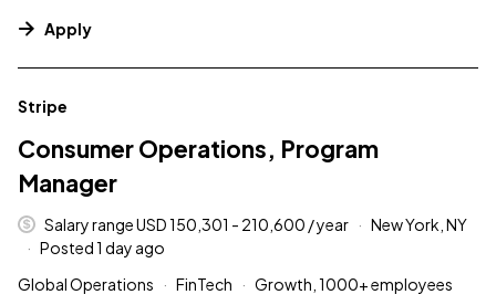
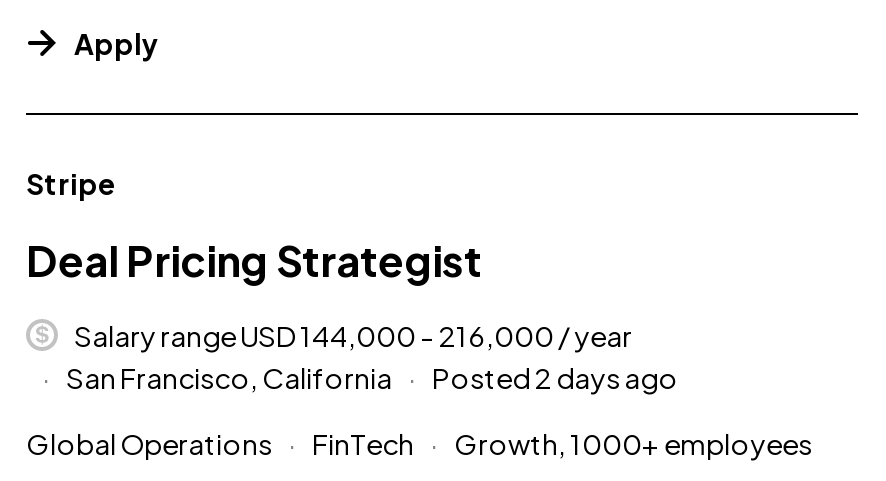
[18,133,379,198] Consumer Operations, Program | Manager -> [26,233,482,287] Deal Pricing Strategist
[40,214,467,257] Salary range USD 150,301 - 210,600 / year | New York, NY | Posted 1 day ago -> [66,317,678,395] Salary range USD 144,000 - 216,000 / year | San Francisco, California | Posted 2 days ago

